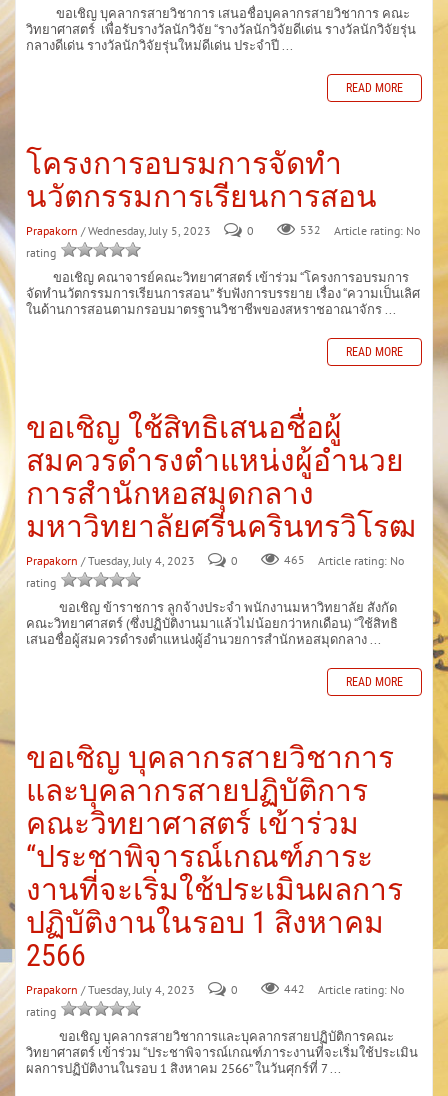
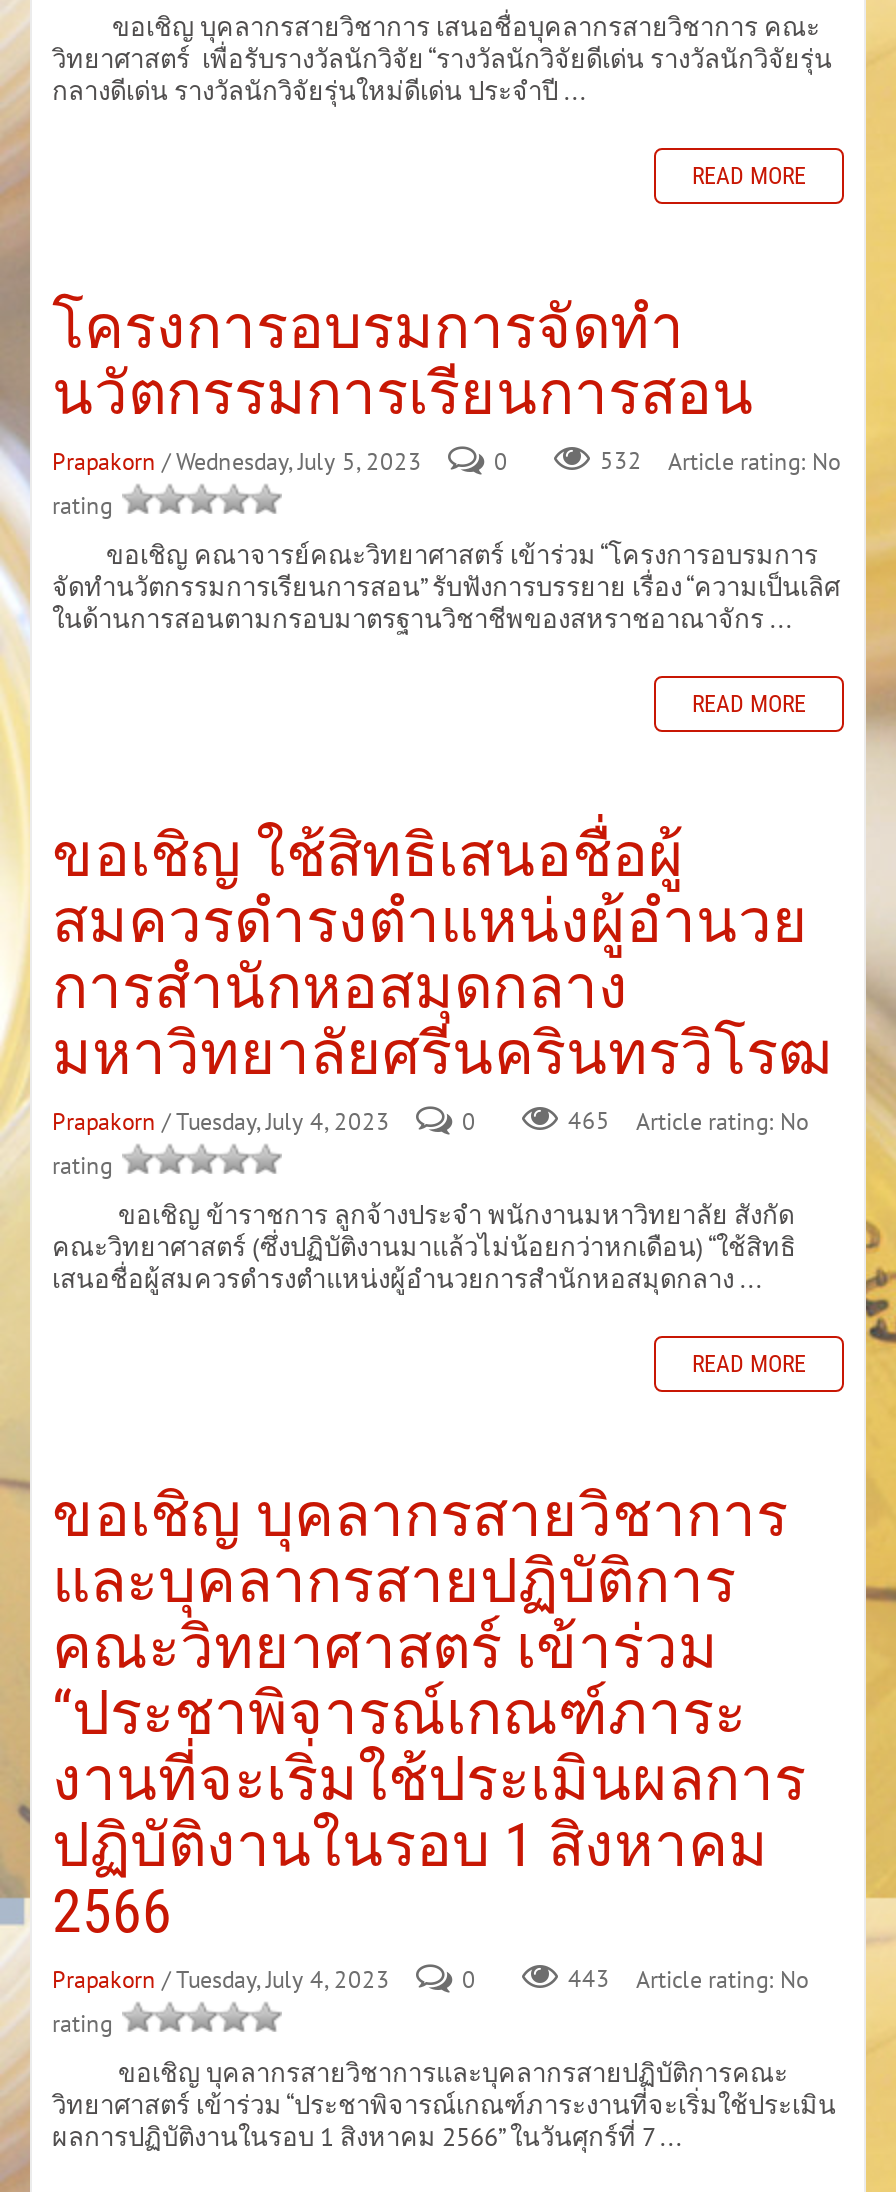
[284,981,404,996] 442 Article rating: No -> [568,1963,808,1993] 443 Article rating: No

